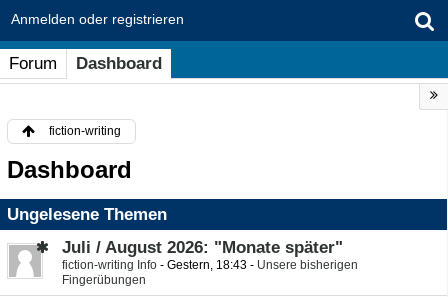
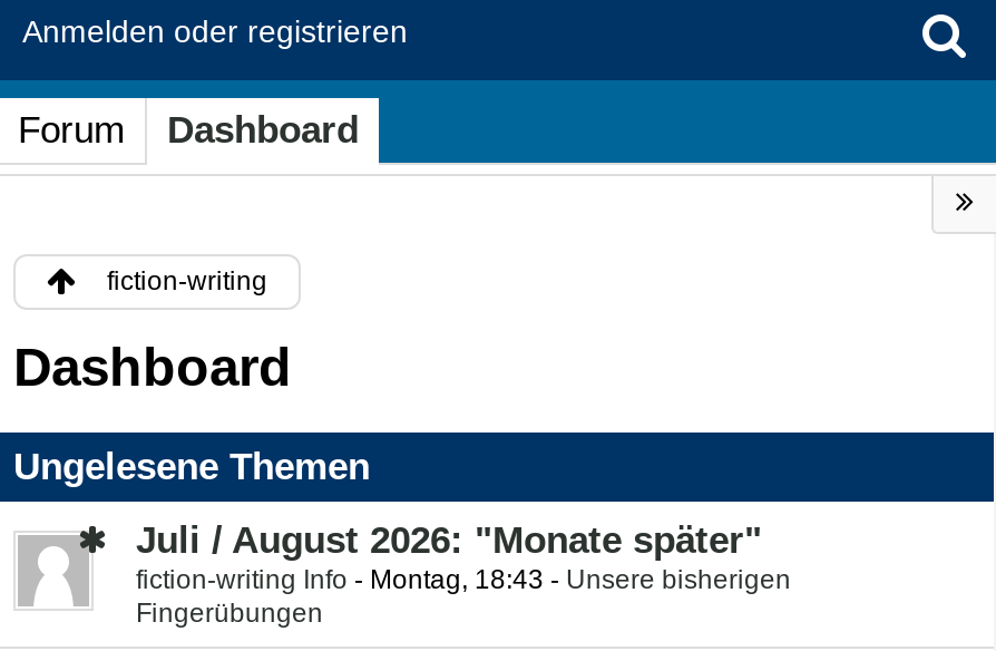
[62,258,358,272] fiction-writing Info - Gestern, 18:43 - Unsere bisherigen -> [136,564,791,595] fiction-writing Info - Montag, 18:43 - Unsere bisherigen

